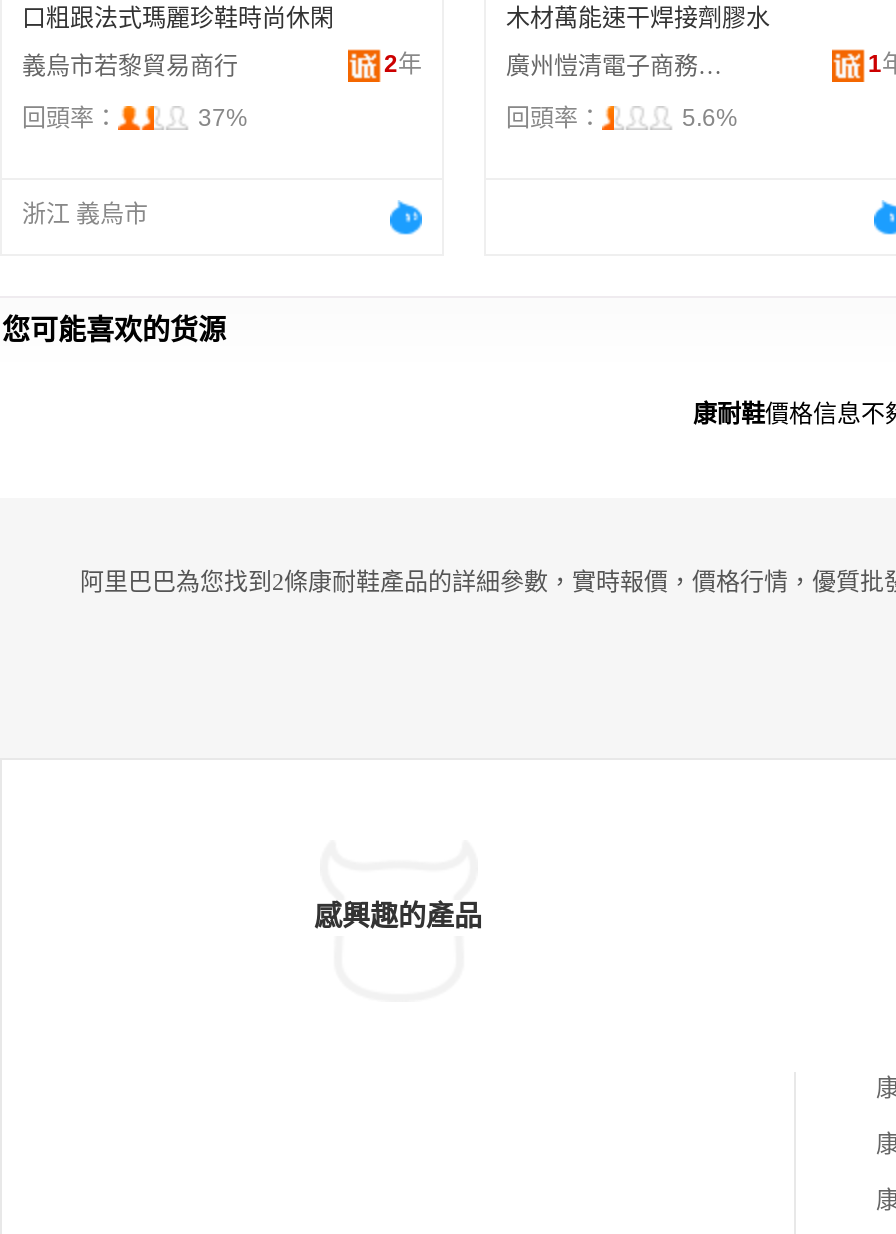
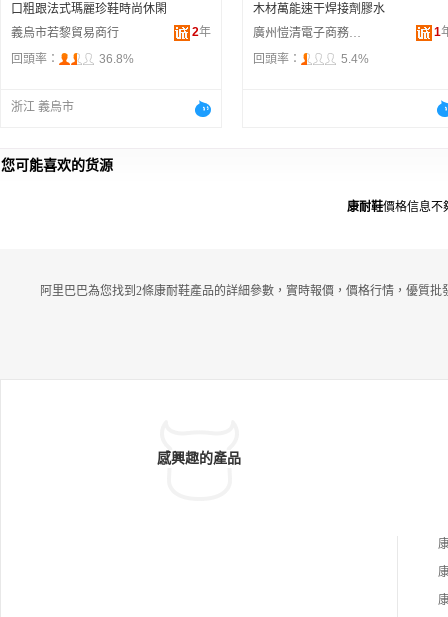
[198,104,248,132] 37% -> [99,52,134,66] 36.8%
[682,104,738,132] 5.6% -> [341,52,369,66] 5.4%

